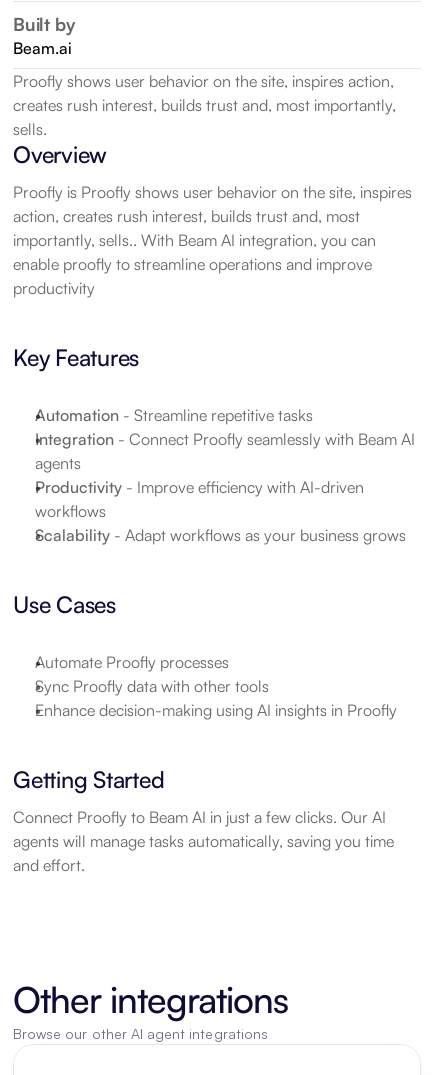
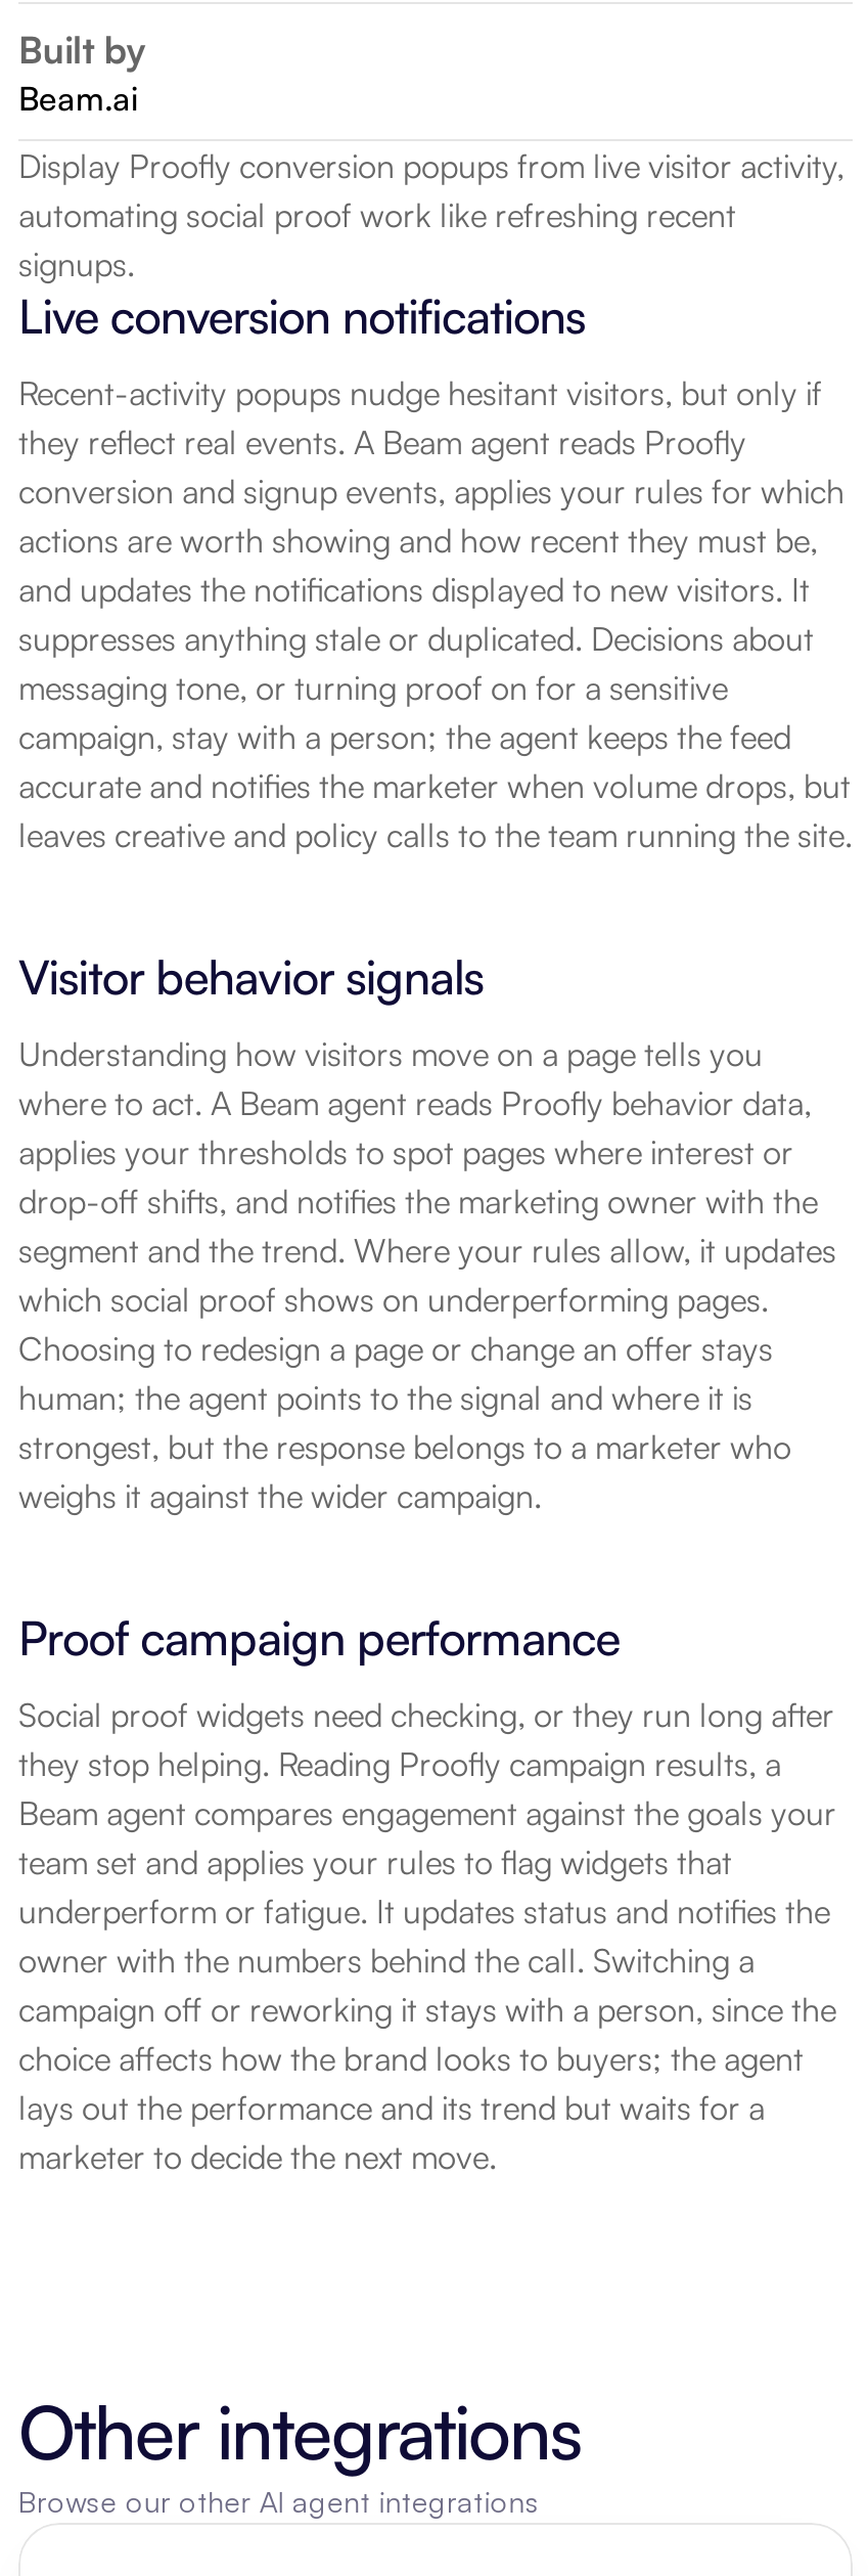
[13,71,415,875] Proofly shows user behavior on the site, inspires action, | creates rush interest, builds trust and, most importantly, | sells. | Overview | Proofly is Proofly shows user behavior on the site, inspires | action, creates rush interest, builds trust and, most | importantly, sells.. With Beam AI integration, you can | enable proofly to streamline operations and improve | productivity | Key Features | Automation - Streamline repetitive tasks | Integration - Connect Proofly seamlessly with Beam AI | agents | Productivity - Improve efficiency with AI-driven | workflows | Scalability - Adapt workflows as your business grows | Use Cases | Automate Proofly processes | Sync Proofly data with other tools | Enhance decision-making using AI insights in Proofly | Getting Started | Connect Proofly to Beam AI in just a few clicks. Our AI | agents will manage tasks automatically, saving you time | and effort. -> [18,145,853,2177] Display Proofly conversion popups from live visitor activity, | automating social proof work like refreshing recent | signups. | Live conversion notifications | Recent-activity popups nudge hesitant visitors, but only if | they reflect real events. A Beam agent reads Proofly | conversion and signup events, applies your rules for which | actions are worth showing and how recent they must be, | and updates the notifications displayed to new visitors. It | suppresses anything stale or duplicated. Decisions about | messaging tone, or turning proof on for a sensitive | campaign, stay with a person; the agent keeps the feed | accurate and notifies the marketer when volume drops, but | leaves creative and policy calls to the team running the site. | Visitor behavior signals | Understanding how visitors move on a page tells you | where to act. A Beam agent reads Proofly behavior data, | applies your thresholds to spot pages where interest or | drop-off shifts, and notifies the marketing owner with the | segment and the trend. Where your rules allow, it updates | which social proof shows on underperforming pages. | Choosing to redesign a page or change an offer stays | human; the agent points to the signal and where it is | strongest, but the response belongs to a marketer who | weighs it against the wider campaign. | Proof campaign performance | Social proof widgets need checking, or they run long after | they stop helping. Reading Proofly campaign results, a | Beam agent compares engagement against the goals your | team set and applies your rules to flag widgets that | underperform or fatigue. It updates status and notifies the | owner with the numbers behind the call. Switching a | campaign off or reworking it stays with a person, since the | choice affects how the brand looks to buyers; the agent | lays out the performance and its trend but waits for a | marketer to decide the next move.

